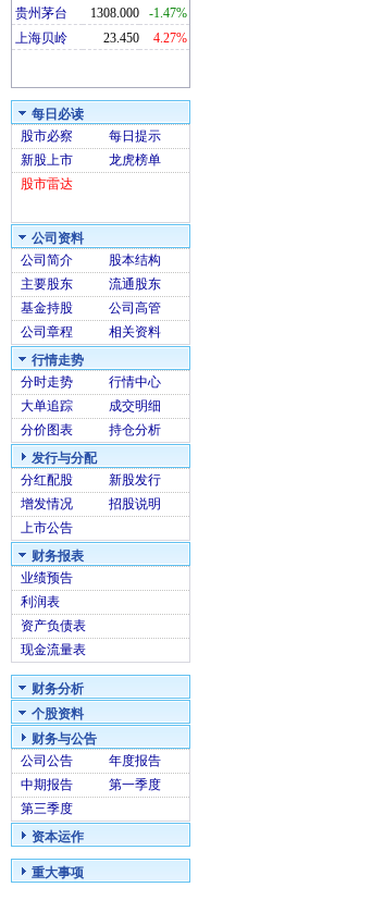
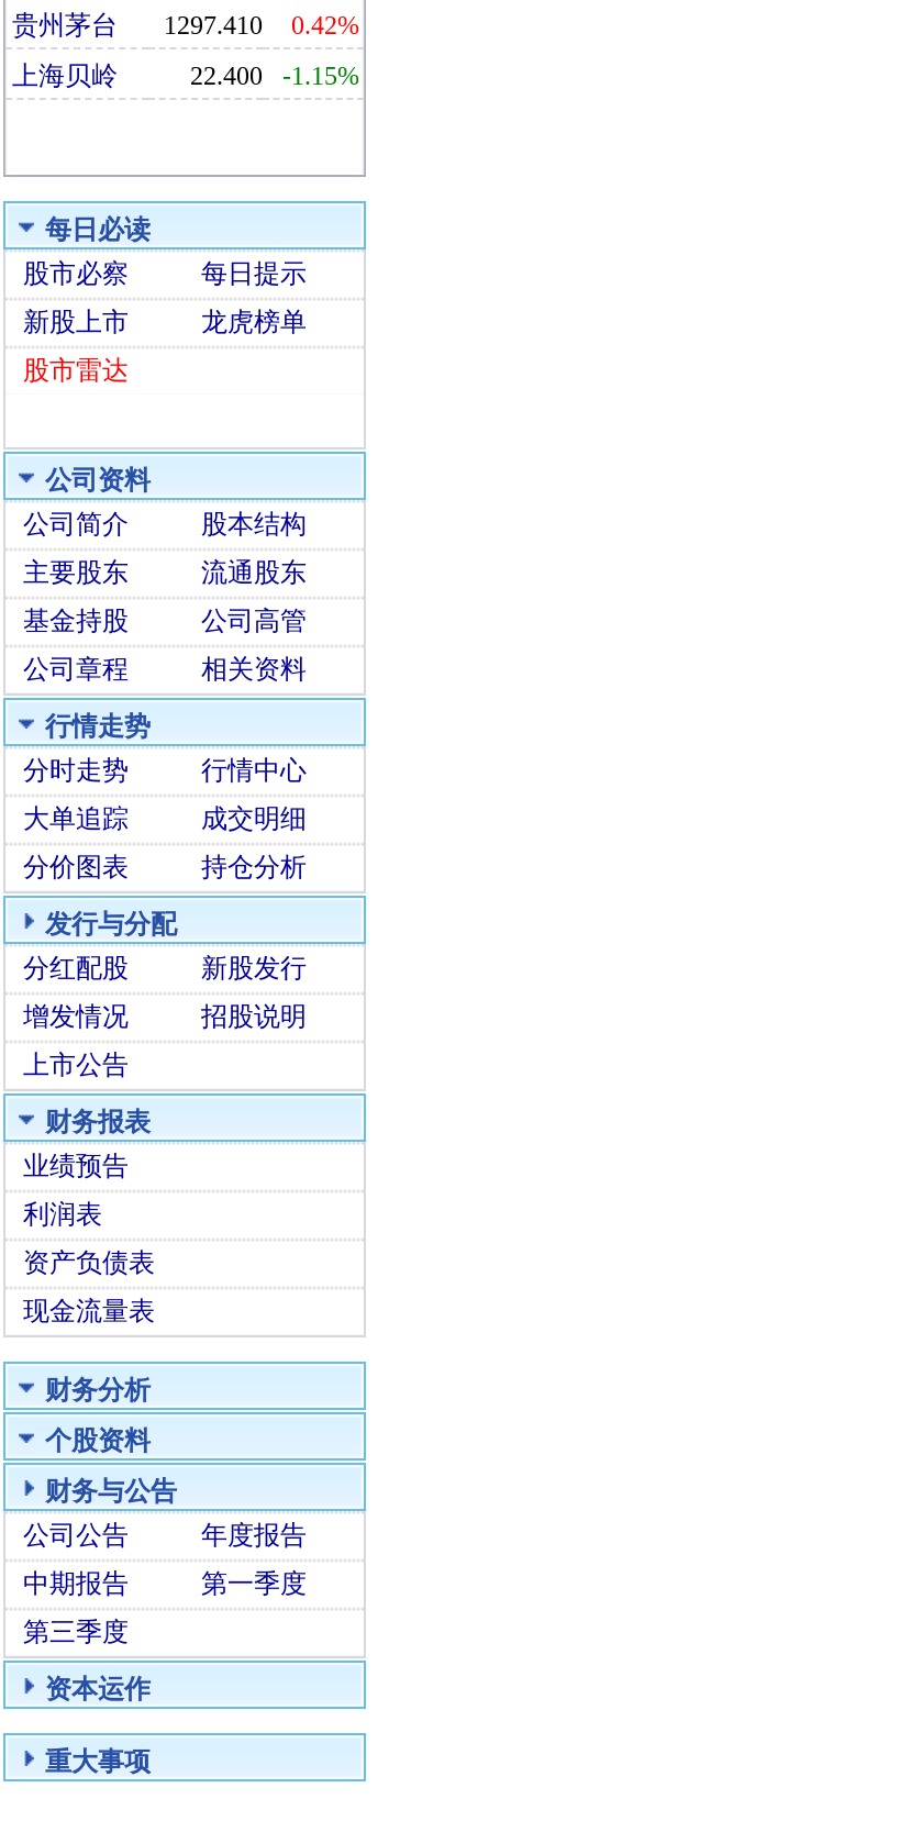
[90,5,139,21] 1308.000 -> [164,10,263,41] 1297.410
[149,5,187,21] -1.47% -> [291,10,359,41] 0.42%
[103,30,139,46] 23.450 -> [190,60,263,91] 22.400
[153,30,187,46] 4.27% -> [282,60,359,91] -1.15%

